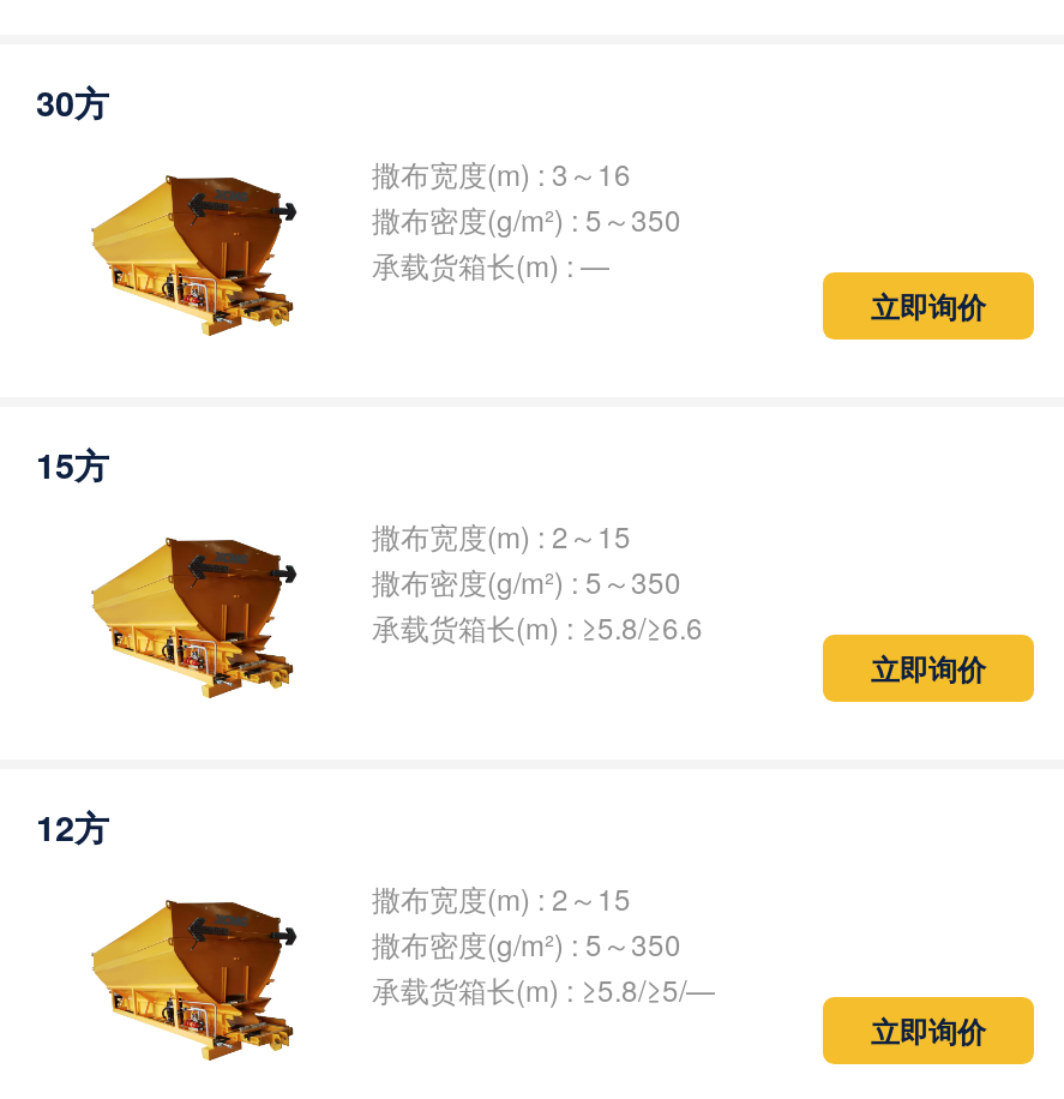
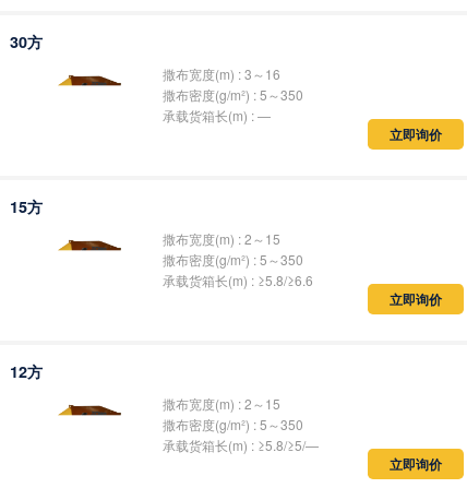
[91,196,297,337] [image] -> none
[91,558,297,699] [image] -> none
[91,920,297,1062] [image] -> none

